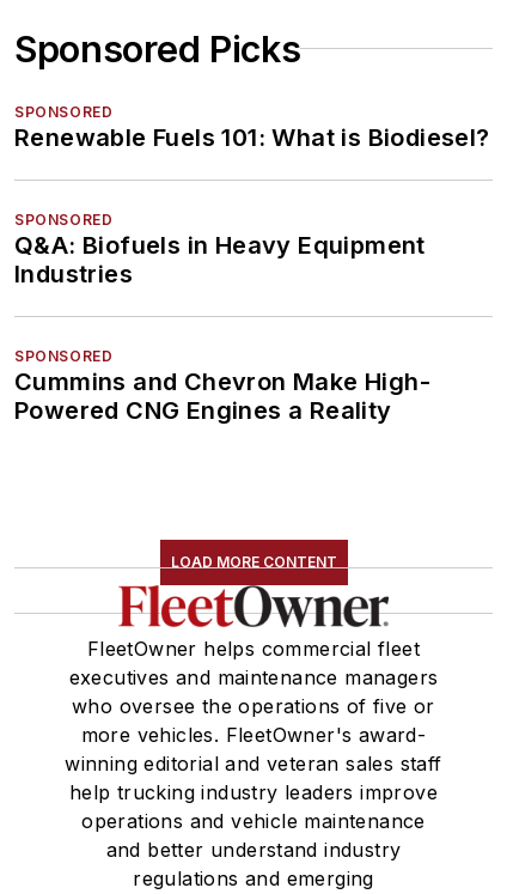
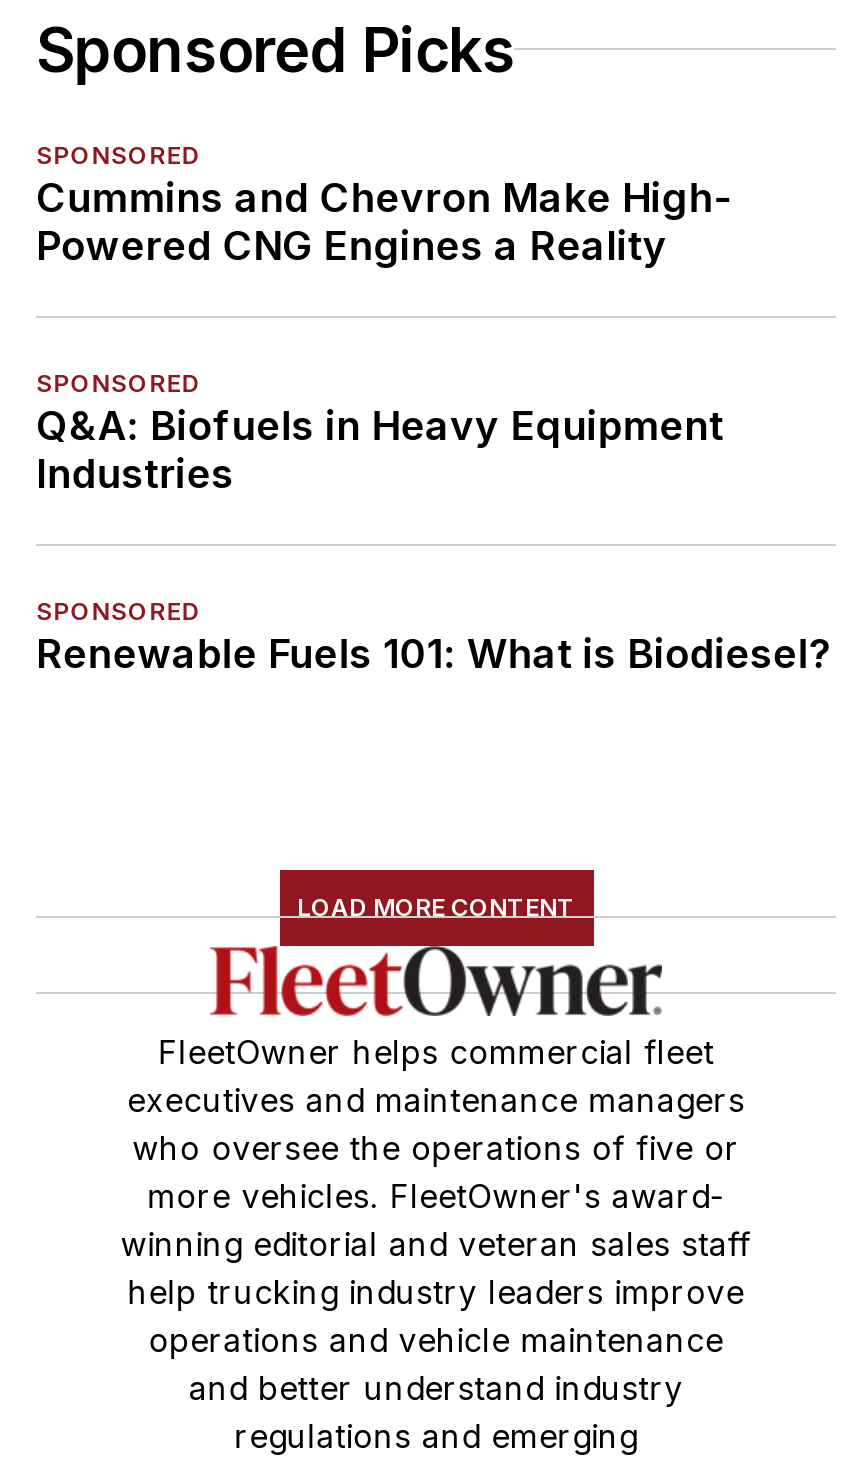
moved [14,123,490,151] -> [36,629,831,677]: Renewable Fuels 101: What is Biodiesel?
moved [14,210,425,364] -> [36,367,724,625]: SPONSORED | Q&A: Biofuels in Heavy Equipment | Industries | SPONSORED
moved [14,367,430,424] -> [36,173,732,269]: Cummins and Chevron Make High- | Powered CNG Engines a Reality

